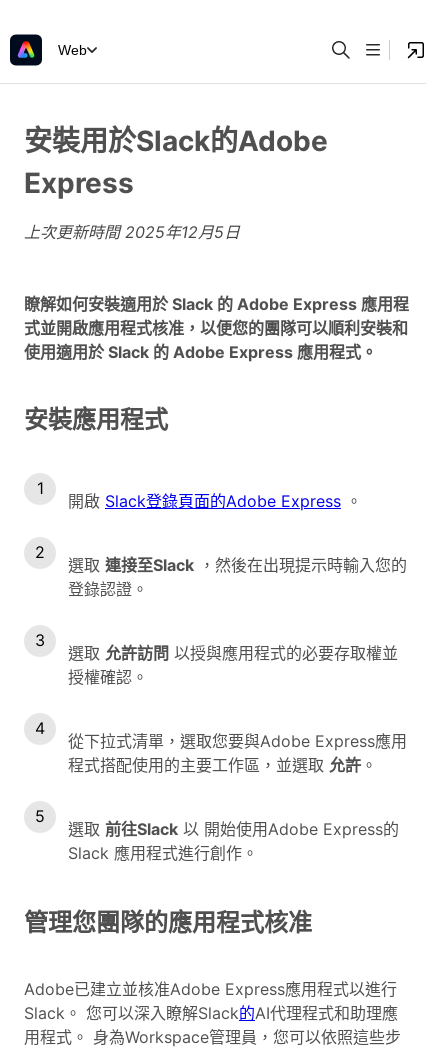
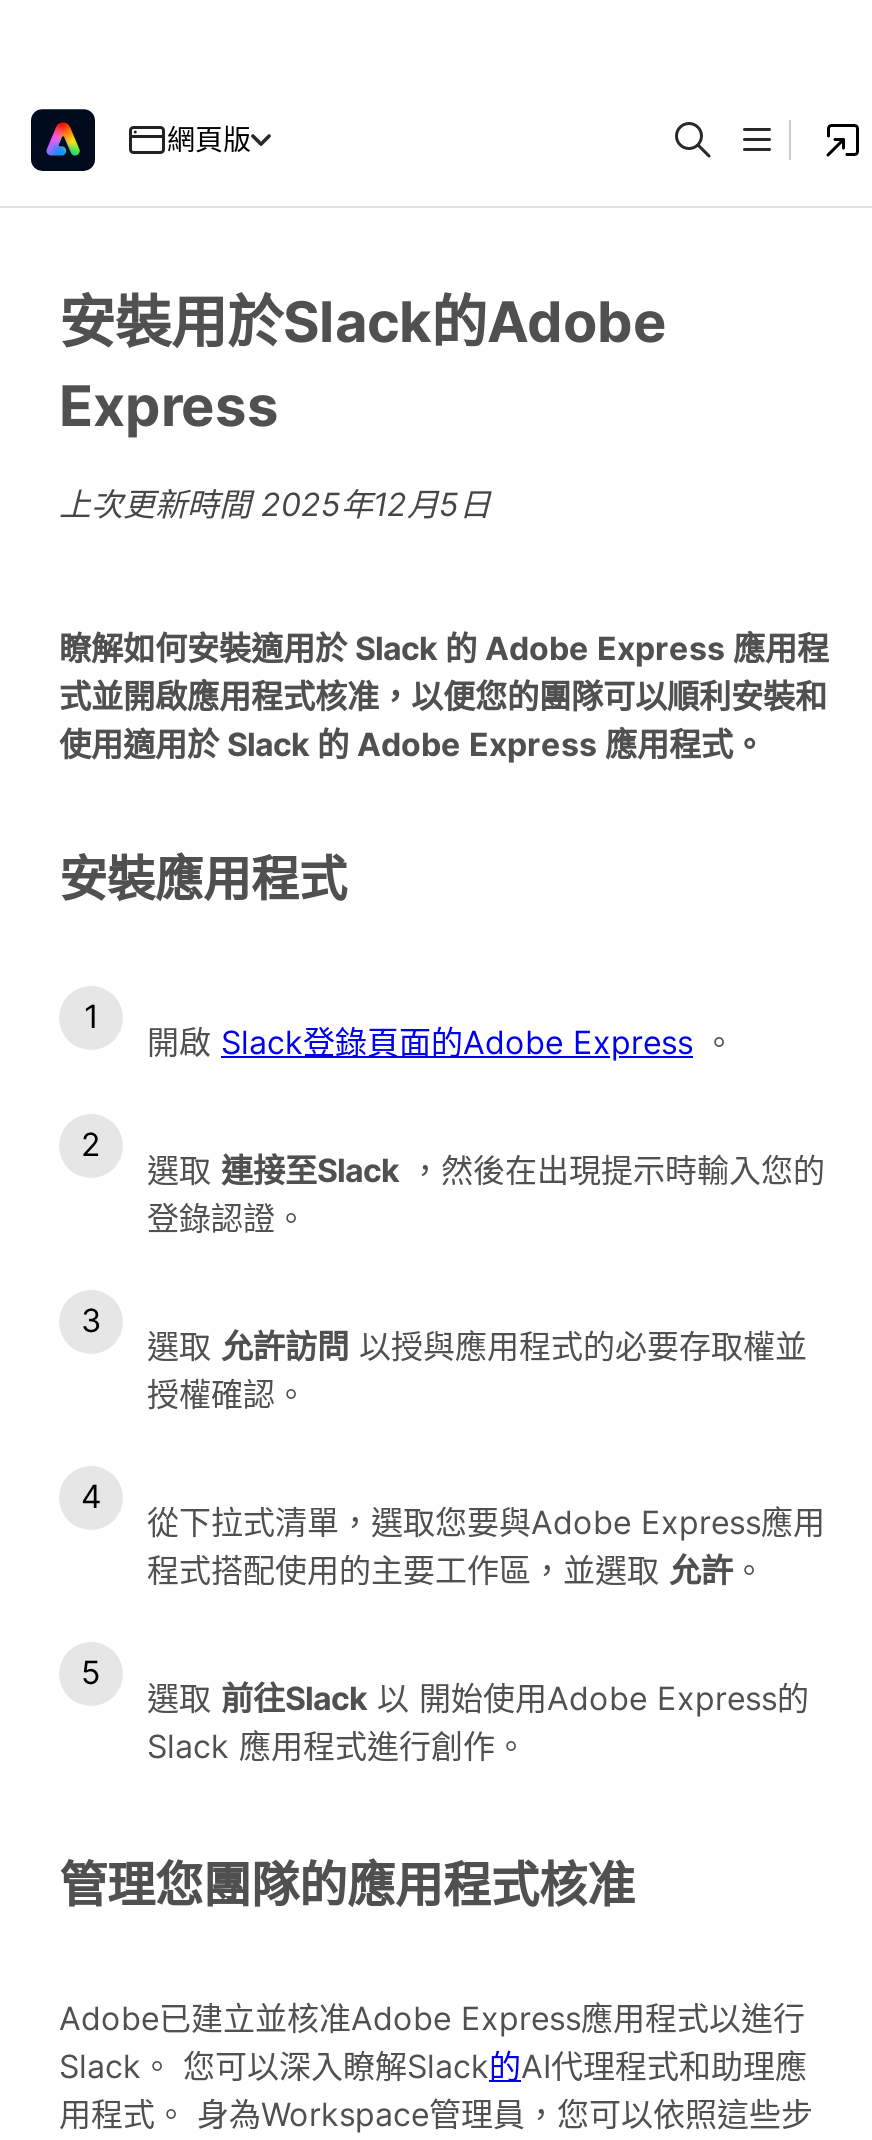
[58,41,87,57] Web -> [167,123,251,155] 網頁版

